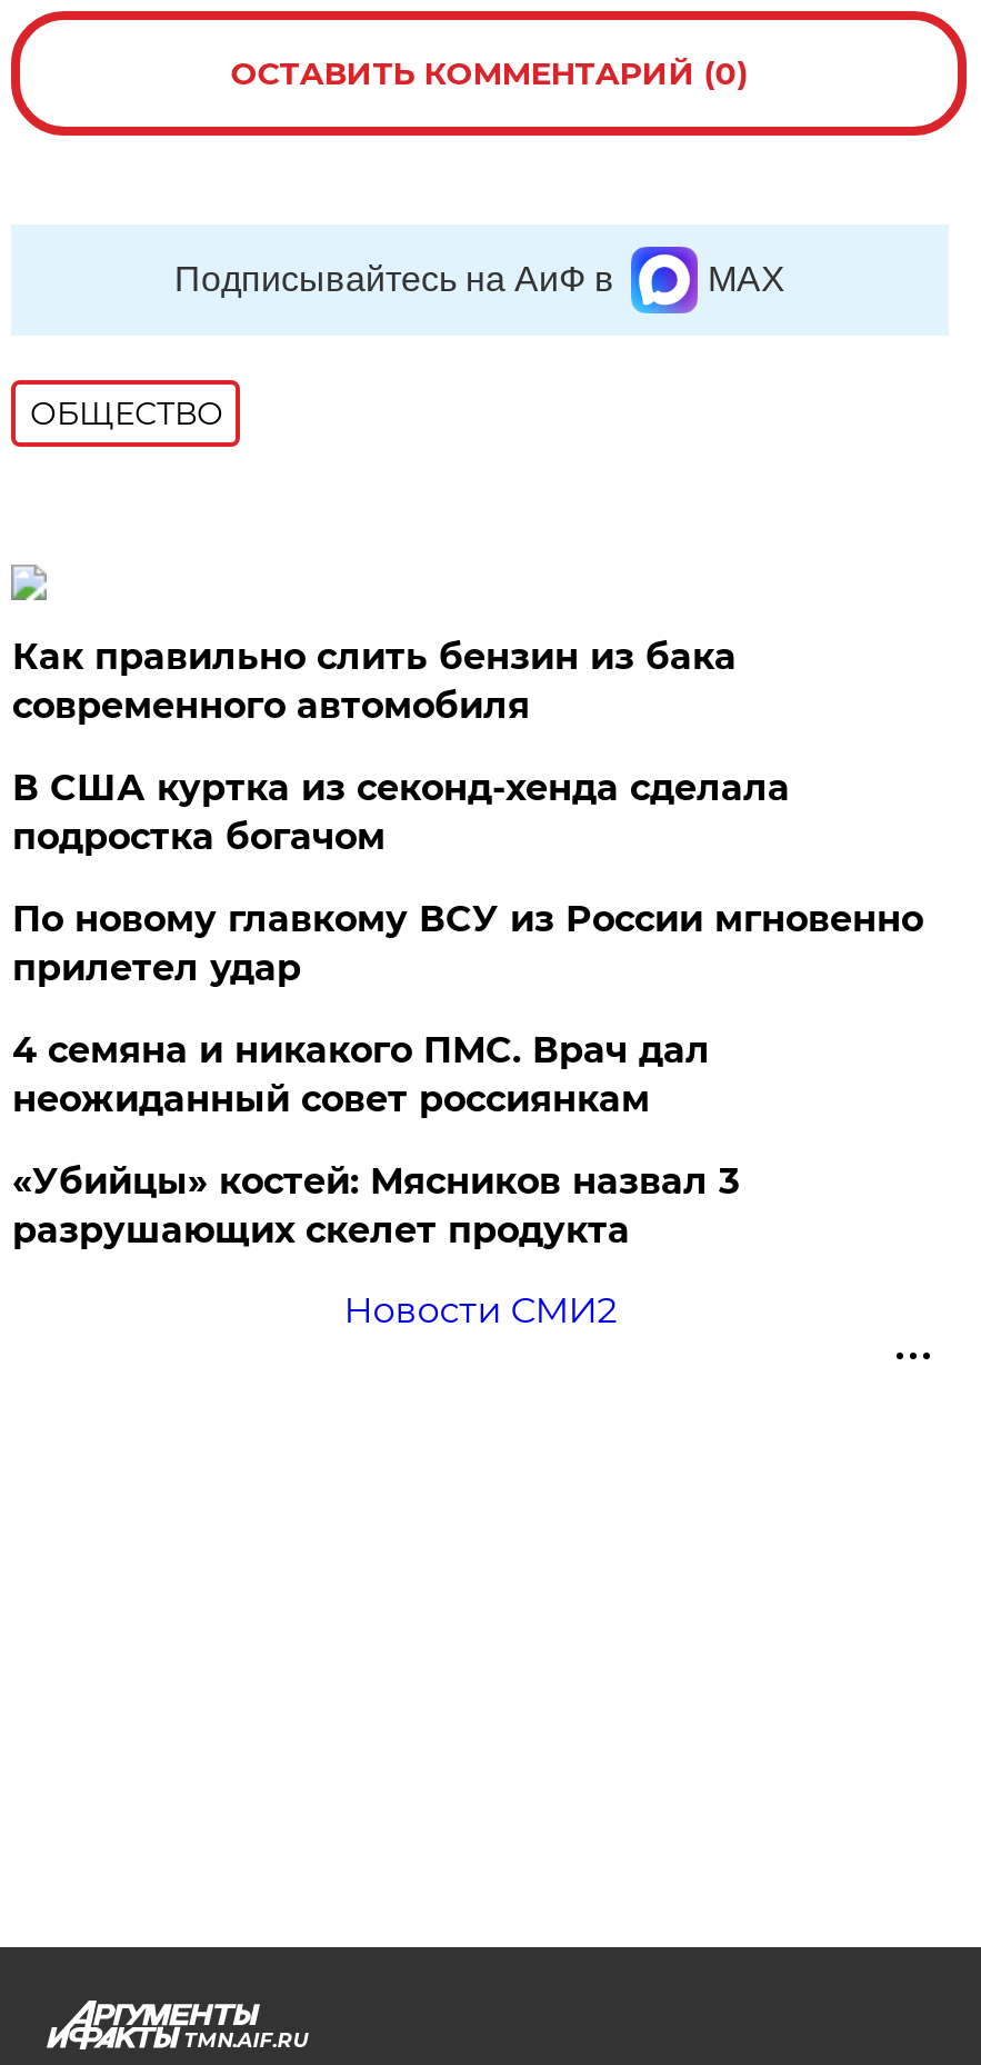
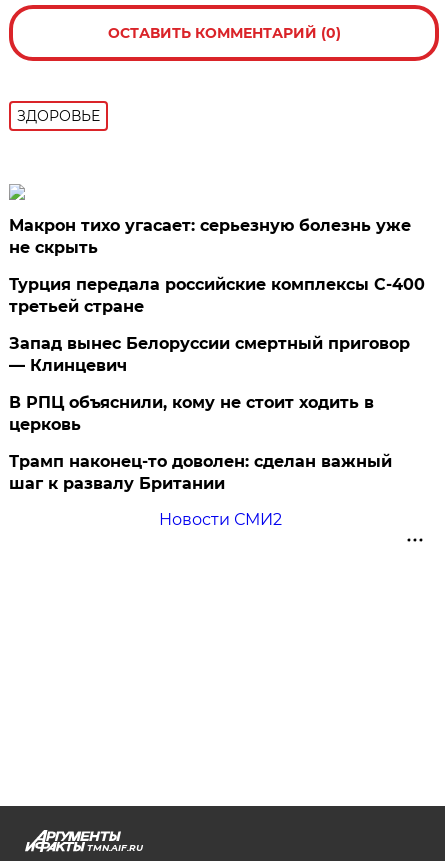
[30,260,785,433] Подписывайтесь на АиФ в | MAX | ОБЩЕСТВО -> [17,107,100,125] ЗДОРОВЬЕ
[12,636,923,1251] Как правильно слить бензин из бака | современного автомобиля | В США куртка из секонд-хенда сделала | подростка богачом | По новому главкому ВСУ из России мгновенно | прилетел удар | 4 семянa и никакого ПМС. Врач дал | неожиданный совет россиянкам | «Убийцы» костей: Мясников назвал 3 | разрушающих скелет продукта -> [9,216,425,493] Макрон тихо угасает: серьезную болезнь уже | не скрыть | Турция передала российские комплексы С-400 | третьей стране | Запад вынес Белоруссии смертный приговор | — Клинцевич | В РПЦ объяснили, кому не стоит ходить в | церковь | Трамп наконец-то доволен: сделан важный | шаг к развалу Британии

